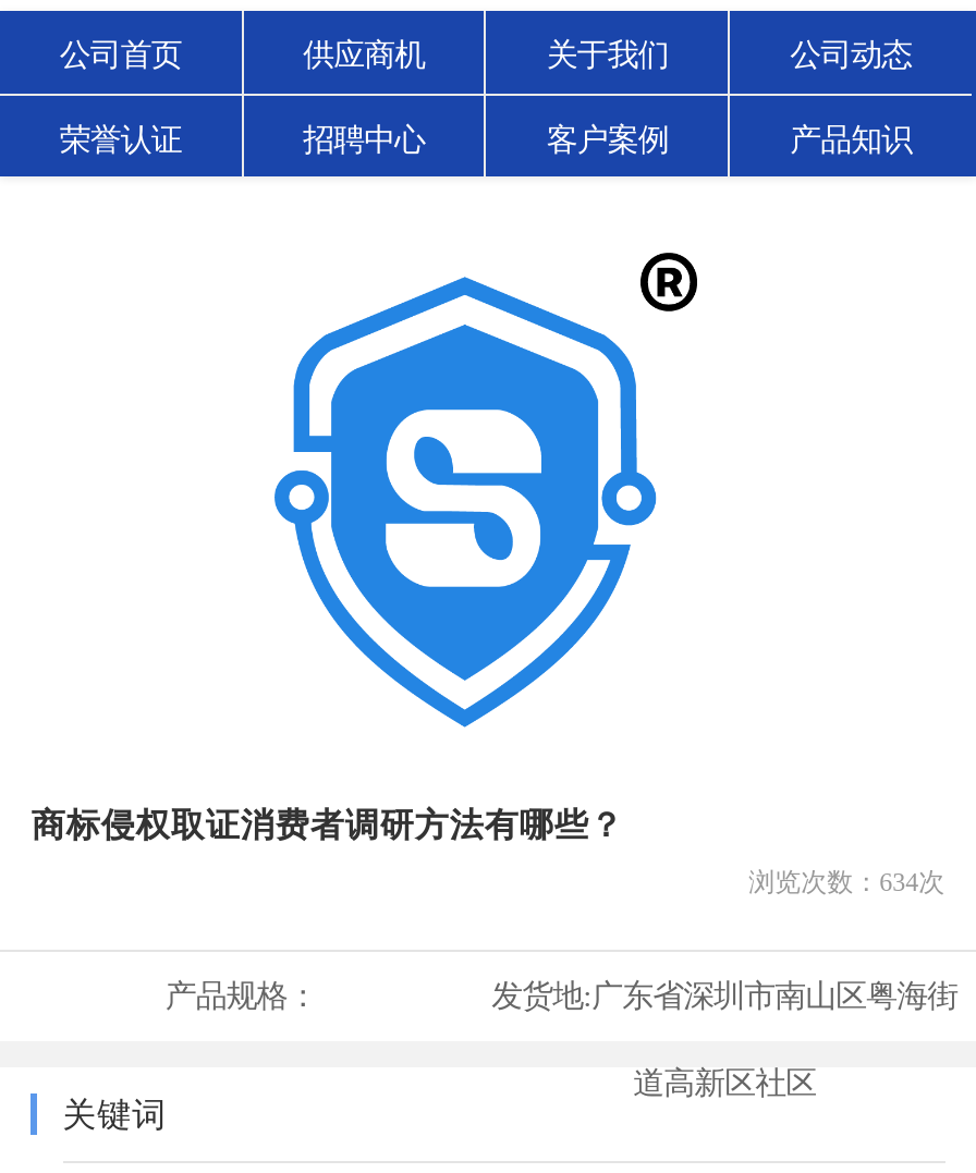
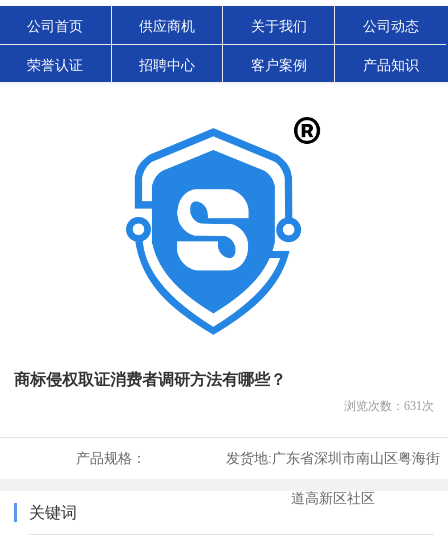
[749,867,945,898] 浏览次数：634次 -> [344,399,434,413] 浏览次数：631次

